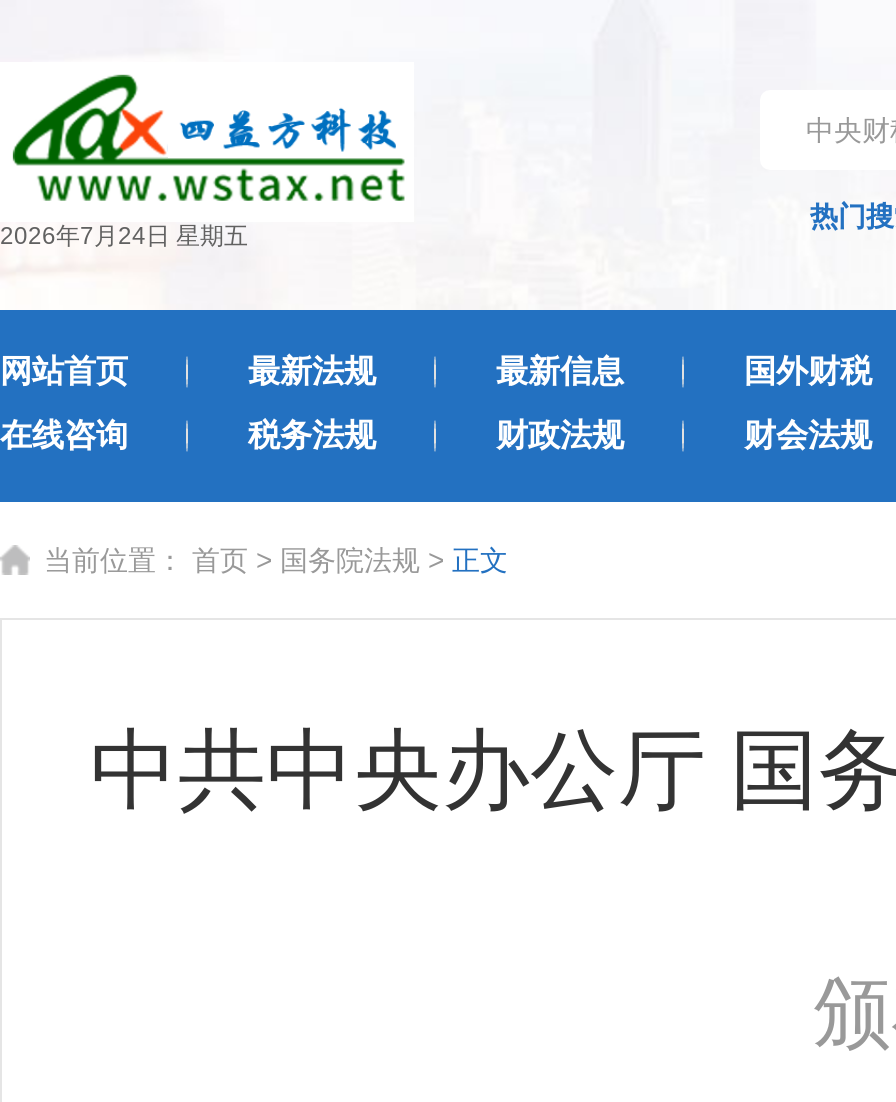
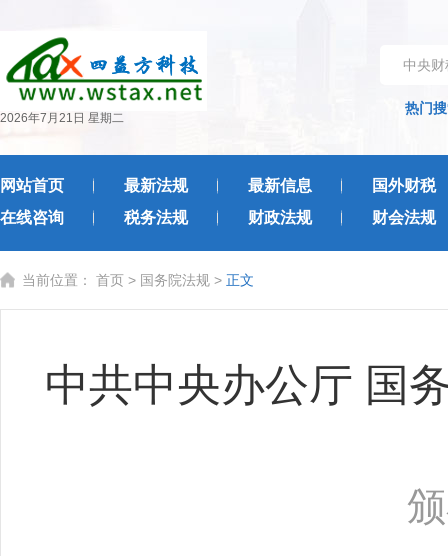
[0,222,248,250] 2026年7月24日 星期五 -> [0,111,124,125] 2026年7月21日 星期二

